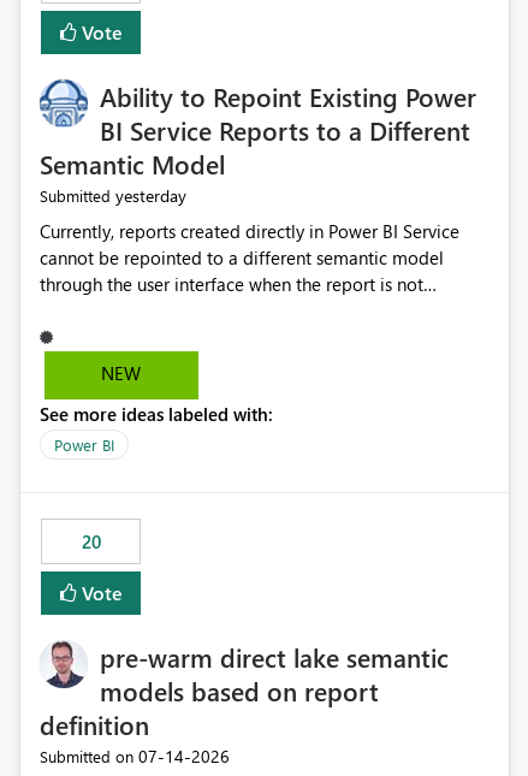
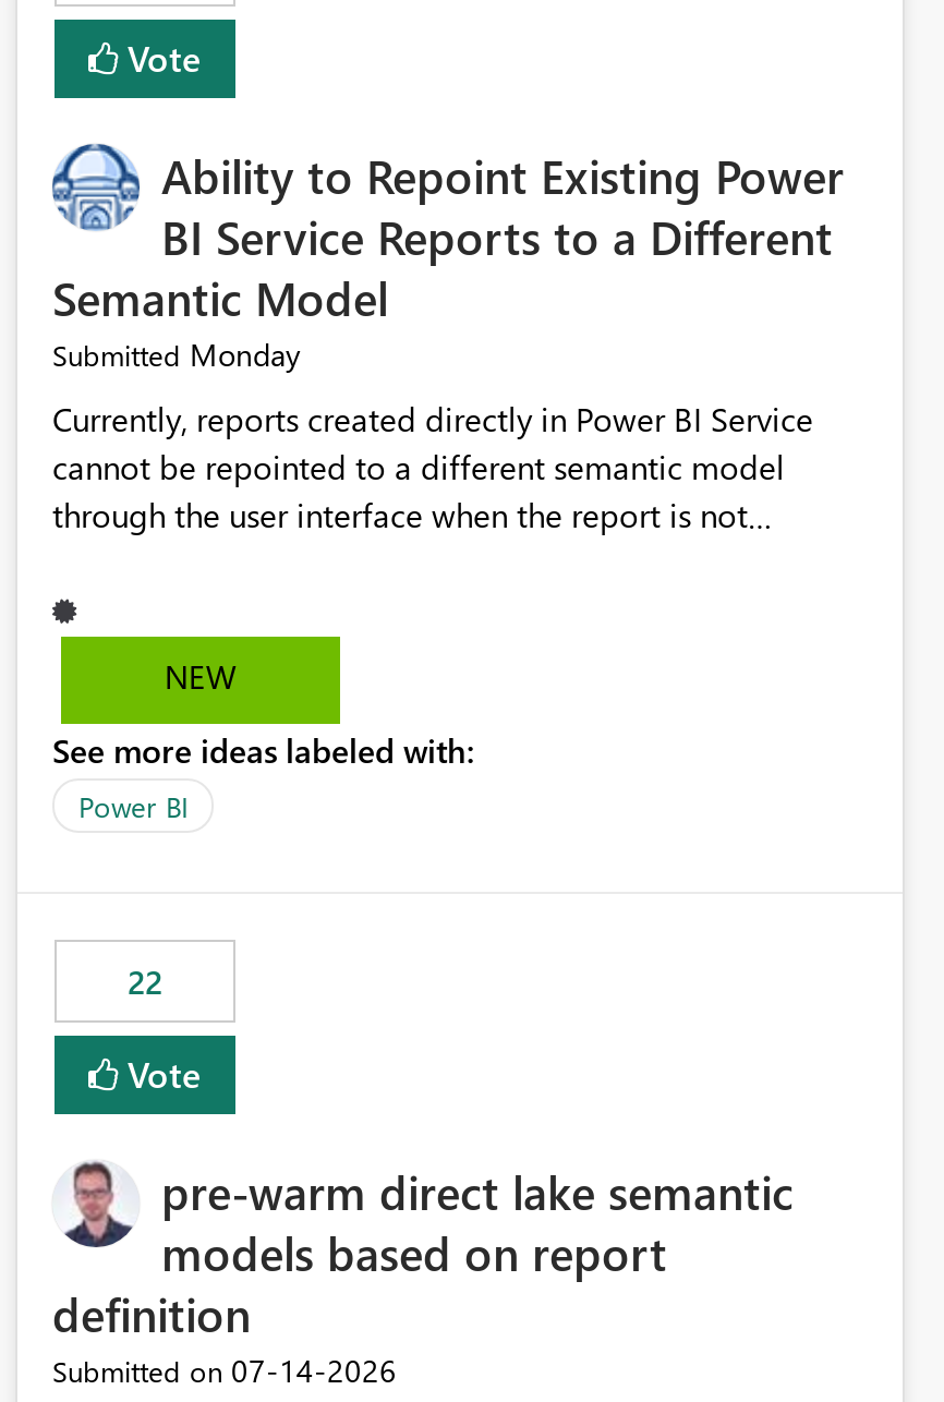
[40,185,186,207] Submitted yesterday -> [52,334,301,376] Submitted Monday
[81,530,100,554] 20 -> [128,960,162,1004] 22

